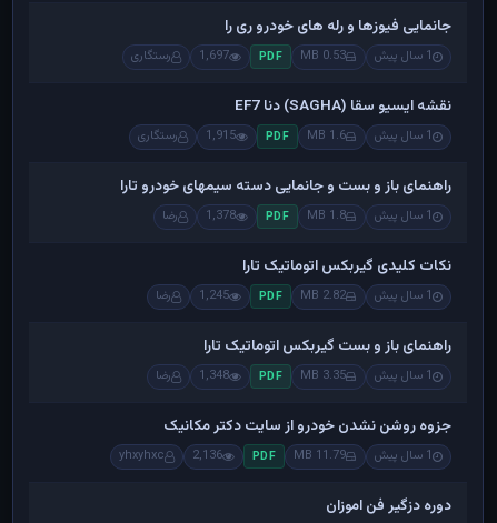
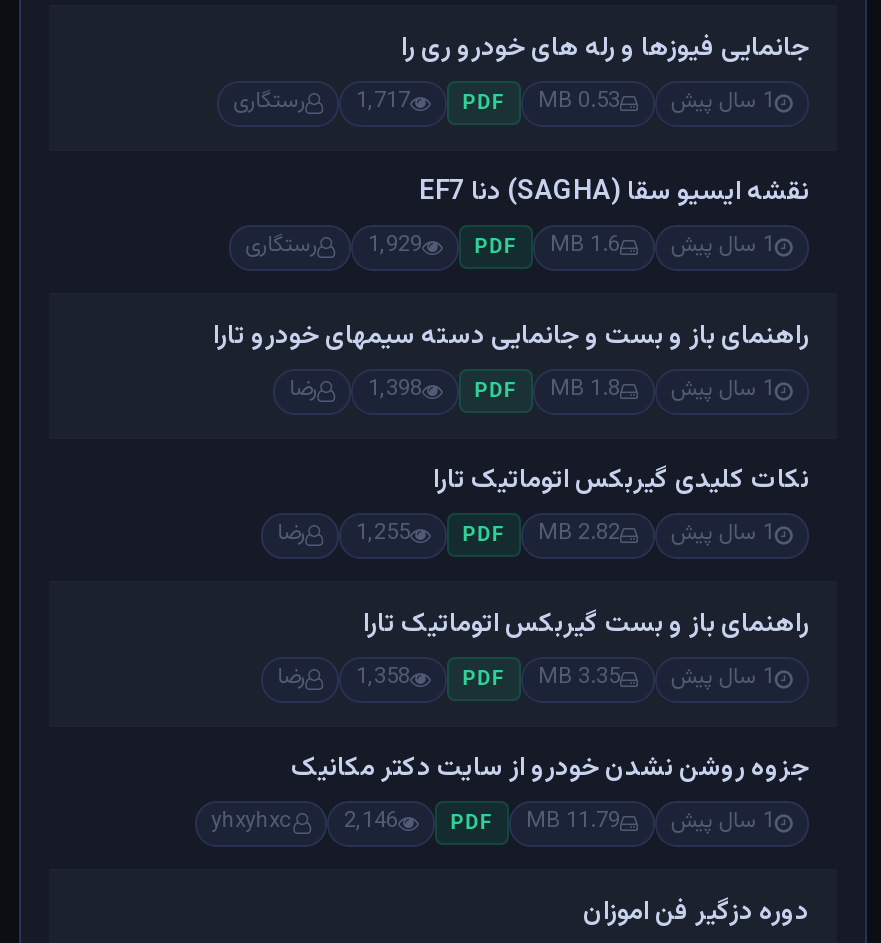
[131,47,283,66] PDF 1,697 رستگاری -> [233,85,505,120] PDF 1,717 رستگاری
[138,127,289,146] PDF 1,915 رستگاری -> [245,229,517,264] PDF 1,929 رستگاری
[162,207,289,226] PDF 1,378 رضا -> [289,373,517,408] PDF 1,398 رضا
[156,287,283,306] PDF 1,245 رضا -> [277,517,505,552] PDF 1,255 رضا
[156,367,283,386] PDF 1,348 رضا -> [277,661,505,696] PDF 1,358 رضا
[119,447,276,466] yhxyhxc 2,136 PDF -> [211,805,493,840] yhxyhxc 2,146 PDF

